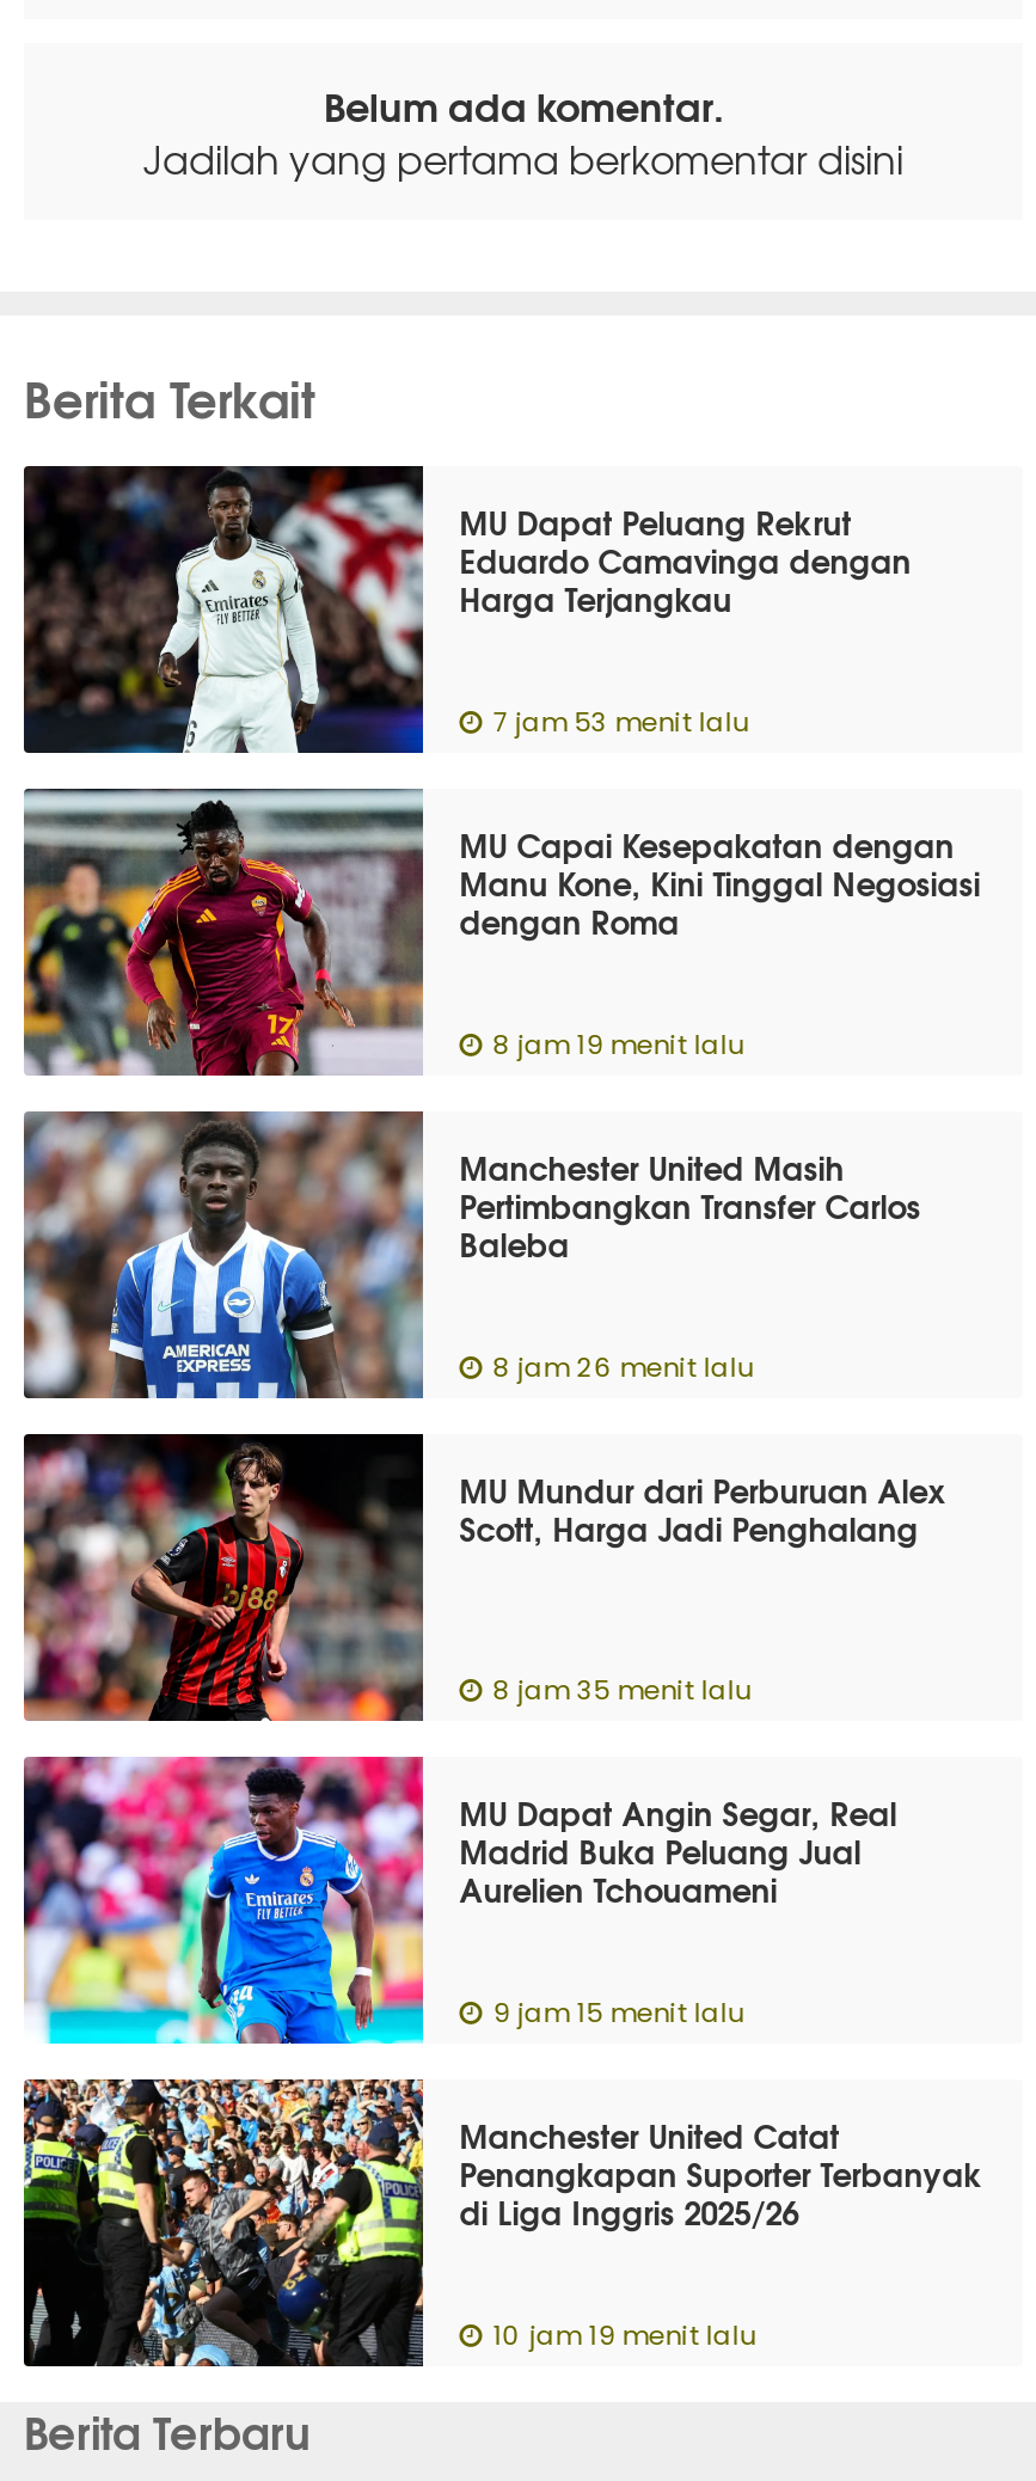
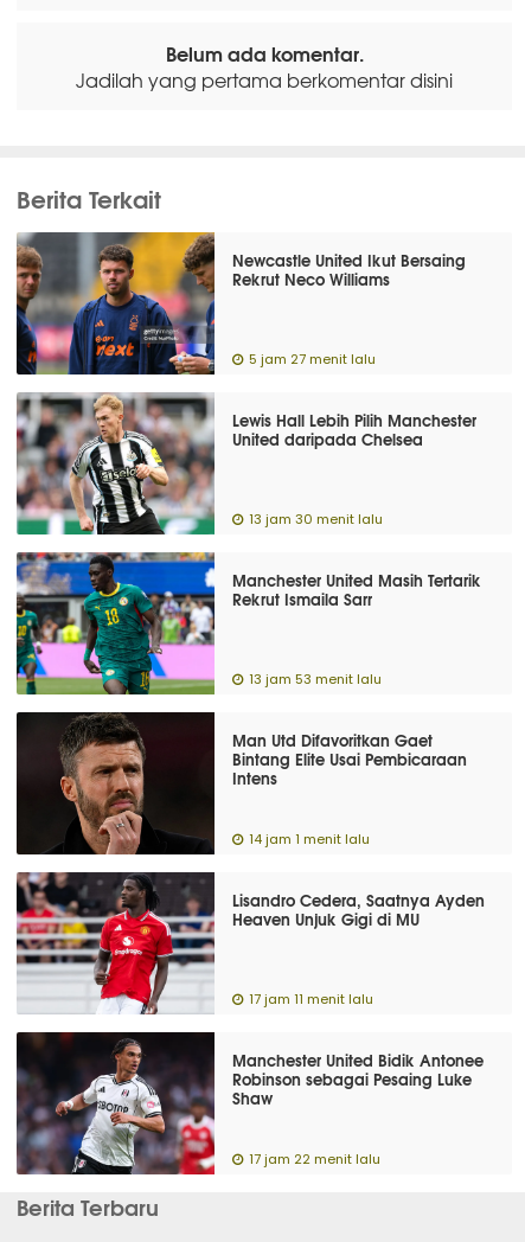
[22,464,911,755] [image] | MU Dapat Peluang Rekrut | Eduardo Camavinga dengan | Harga Terjangkau -> [15,231,466,376] [image] | Newcastle United Ikut Bersaing | Rekrut Neco Williams
[493,710,749,736] 7 jam 53 menit lalu -> [249,353,376,366] 5 jam 27 menit lalu
[22,789,980,1078] [image] | MU Capai Kesepakatan dengan | Manu Kone, Kini Tinggal Negosiasi | dengan Roma -> [15,393,477,536] [image] | Lewis Hall Lebih Pilih Manchester | United daripada Chelsea
[493,1033,744,1059] 8 jam 19 menit lalu -> [249,513,383,526] 13 jam 30 menit lalu
[22,1109,921,1401] [image] | Manchester United Masih | Pertimbangkan Transfer Carlos | Baleba -> [15,551,481,696] [image] | Manchester United Masih Tertarik | Rekrut Ismaila Sarr
[493,1355,753,1382] 8 jam 26 menit lalu -> [249,673,382,686] 13 jam 53 menit lalu
[22,1434,944,1723] [image] | MU Mundur dari Perburuan Alex | Scott, Harga Jadi Penghalang -> [15,712,467,856] [image] | Man Utd Difavoritkan Gaet | Bintang Elite Usai Pembicaraan | Intens
[493,1678,751,1704] 8 jam 35 menit lalu -> [249,833,370,846] 14 jam 1 menit lalu
[22,1754,897,2046] [image] | MU Dapat Angin Segar, Real | Madrid Buka Peluang Jual | Aurelien Tchouameni -> [15,871,485,1016] [image] | Lisandro Cedera, Saatnya Ayden | Heaven Unjuk Gigi di MU
[493,2001,744,2027] 9 jam 15 menit lalu -> [249,993,374,1006] 17 jam 11 menit lalu
[22,2077,983,2369] [image] | Manchester United Catat | Penangkapan Suporter Terbanyak | di Liga Inggris 2025/26 -> [15,1031,484,1176] [image] | Manchester United Bidik Antonee | Robinson sebagai Pesaing Luke | Shaw
[493,2323,756,2350] 10 jam 19 menit lalu -> [249,1153,381,1166] 17 jam 22 menit lalu

